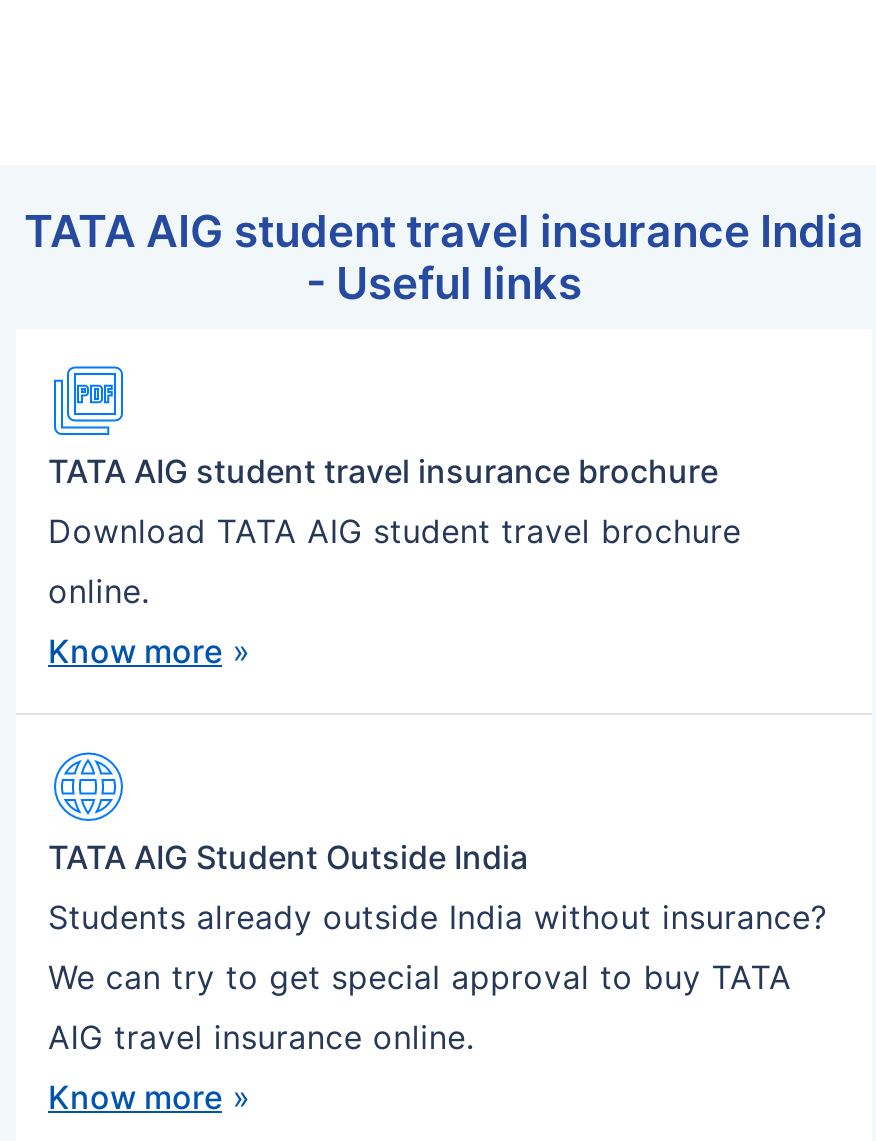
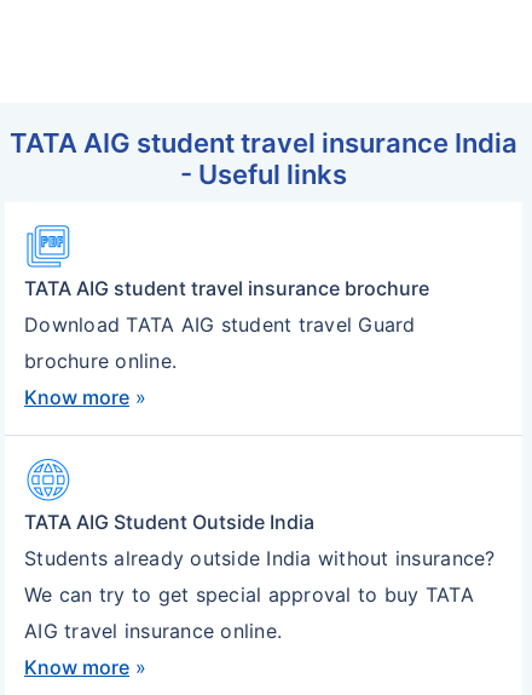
[48,511,741,551] Download TATA AIG student travel brochure -> [24,313,416,337] Download TATA AIG student travel Guard
[48,571,150,611] online. -> [24,349,177,373] brochure online.

